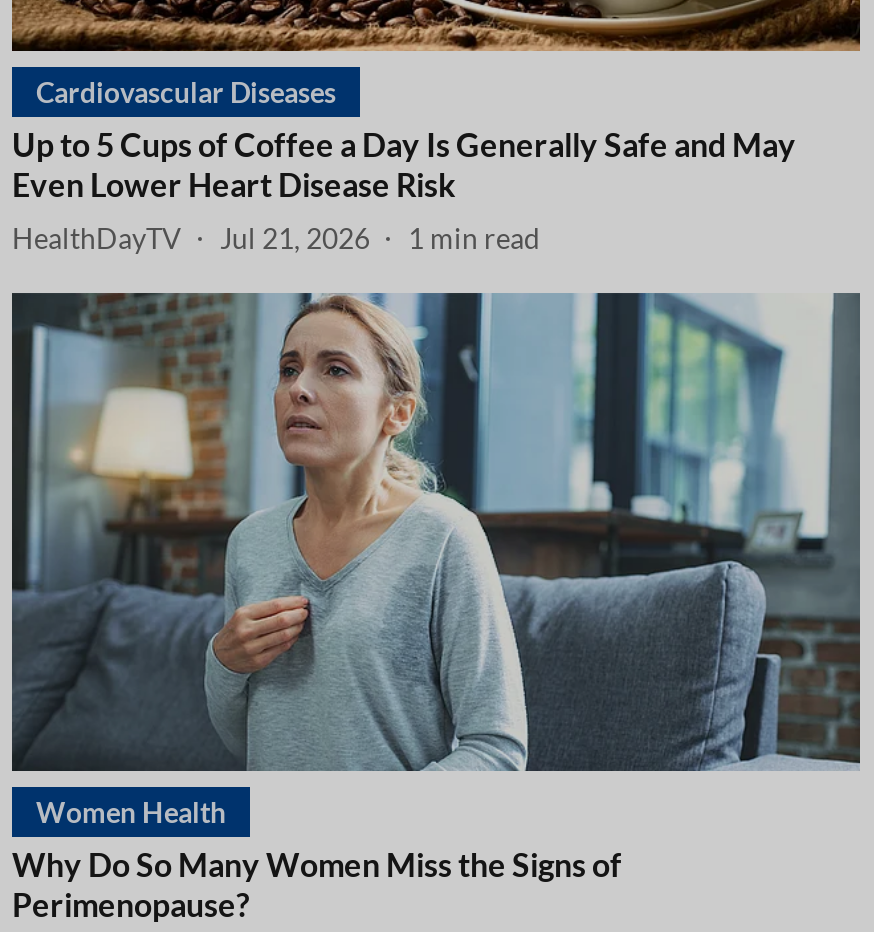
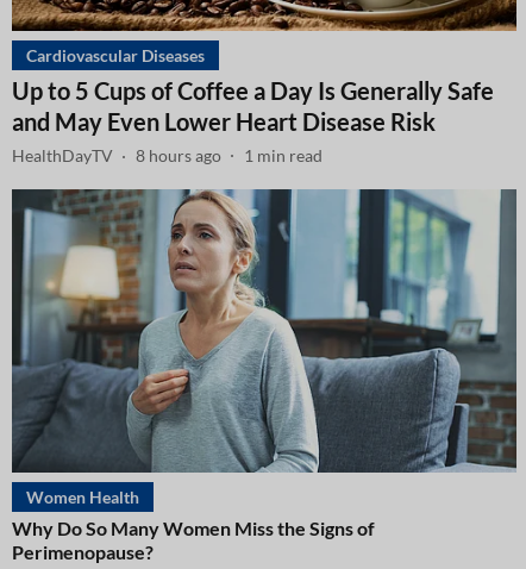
[12,220,540,254] HealthDayTV Jul 21, 2026 1 min read -> [12,145,323,165] HealthDayTV 8 hours ago 1 min read

